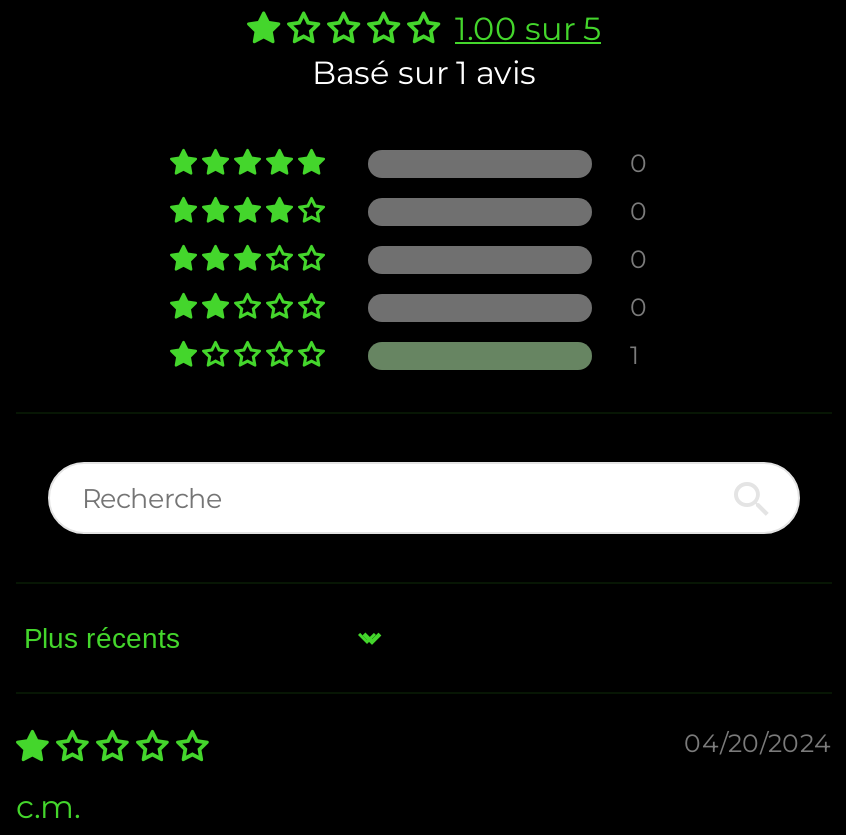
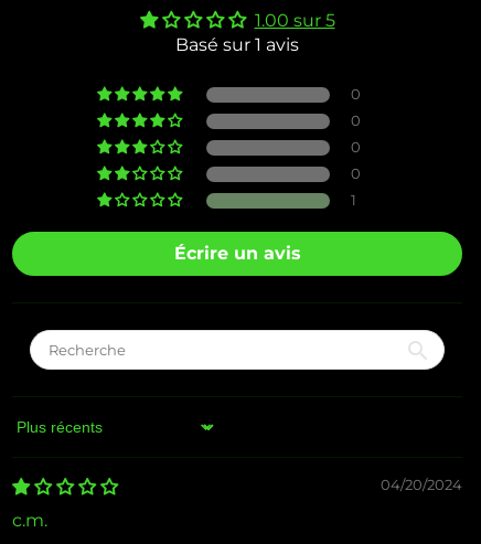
none -> [174,243,301,264] Écrire un avis

